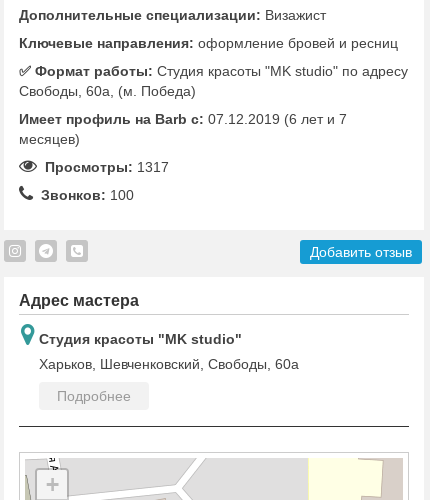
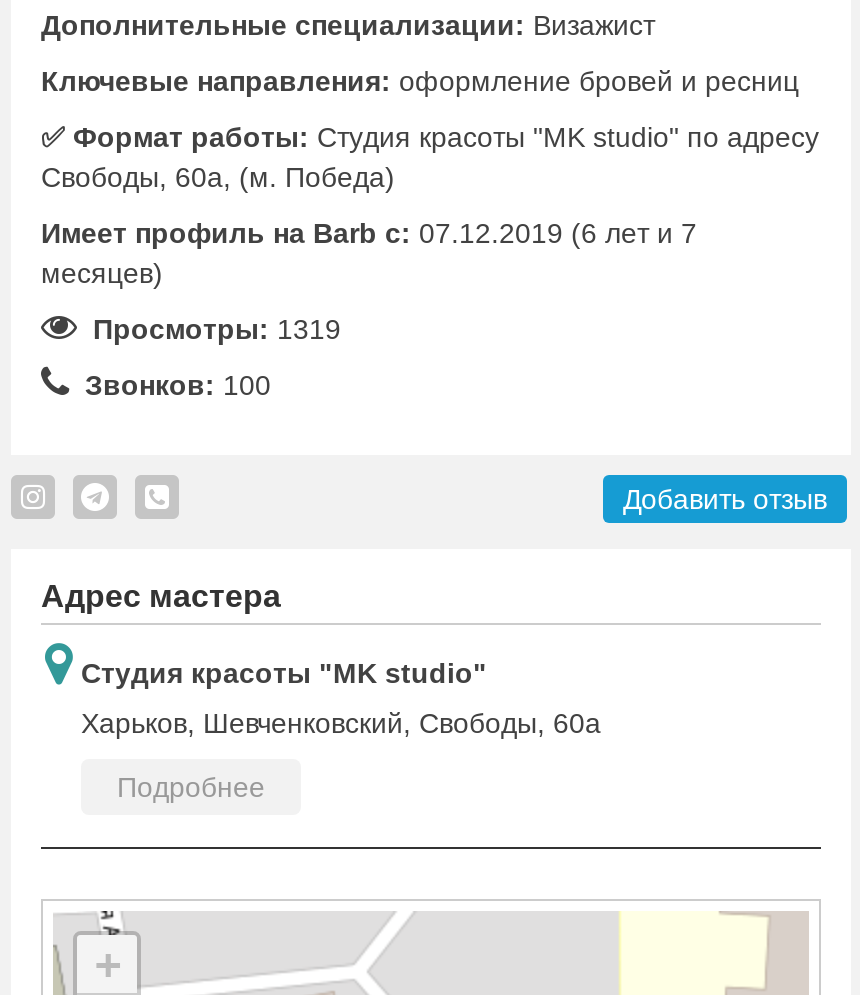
[37,159,169,175] Просмотры: 1317 -> [77,313,341,345] Просмотры: 1319

